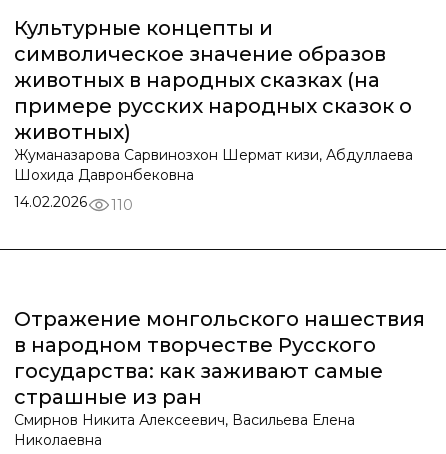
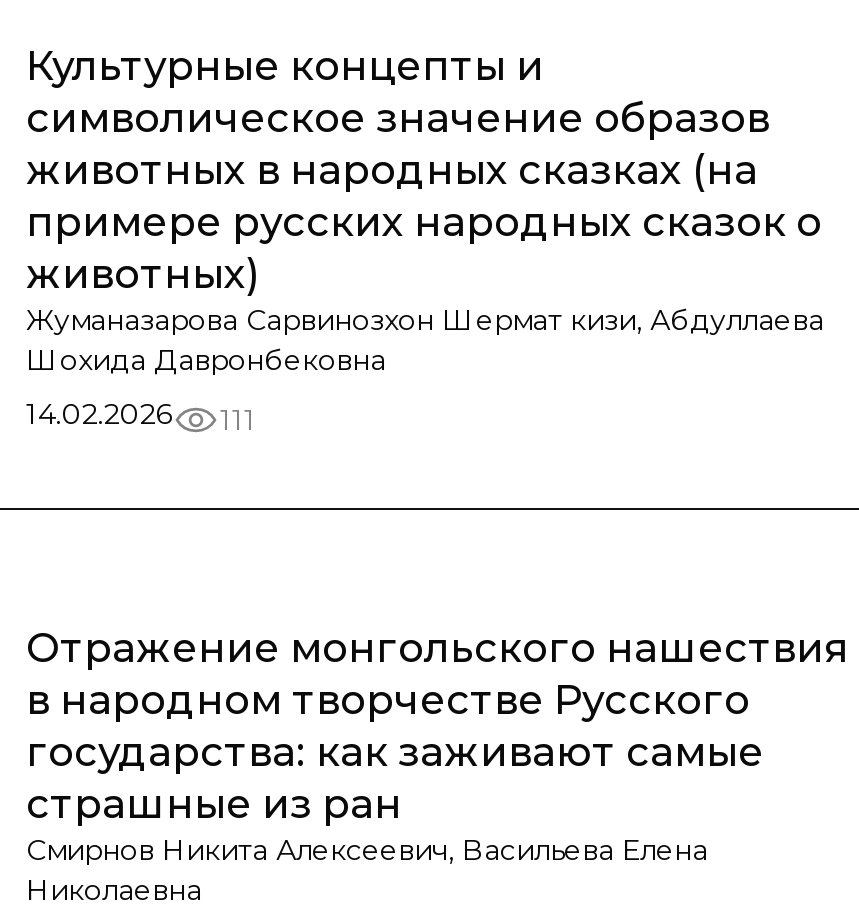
[14,193,133,213] 14.02.2026 110 -> [26,396,256,437] 14.02.2026 111

